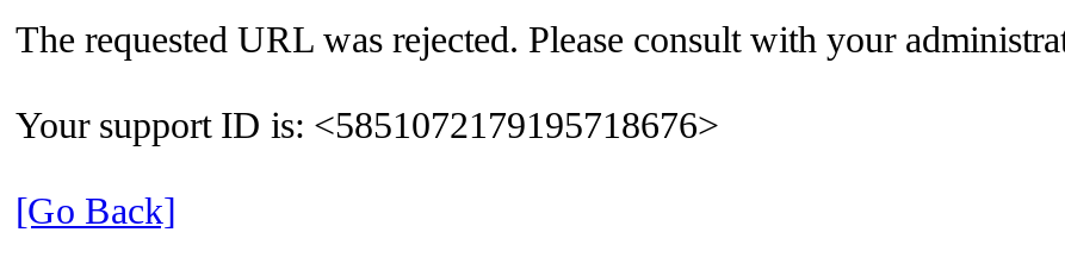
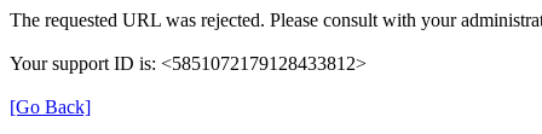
[16,105,719,145] Your support ID is: <5851072179195718676> -> [10,53,367,74] Your support ID is: <5851072179128433812>

